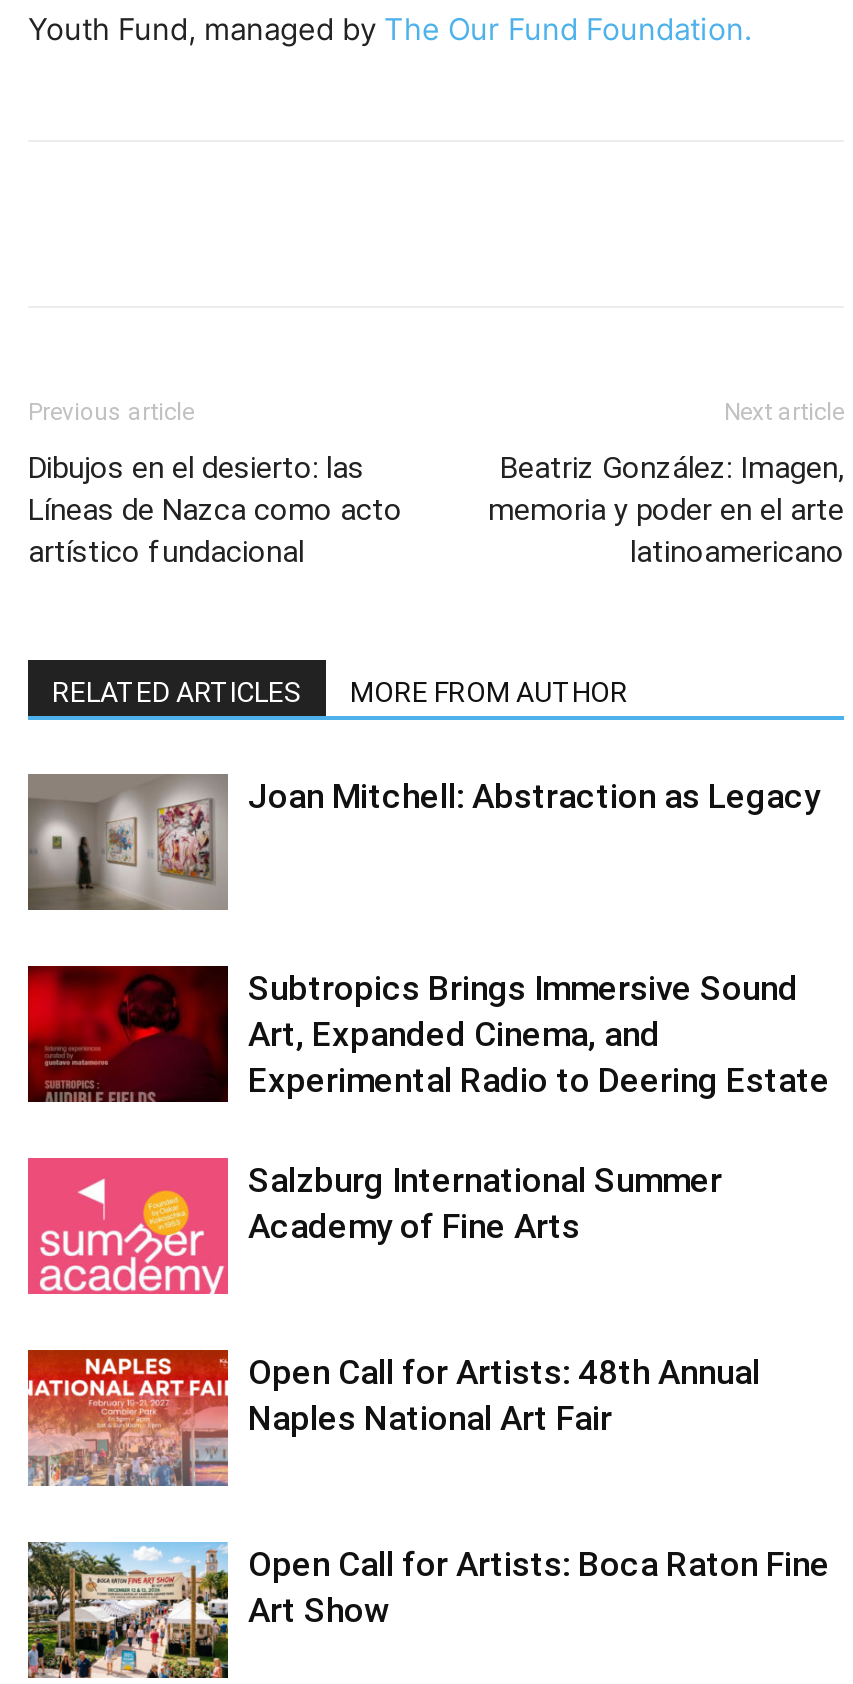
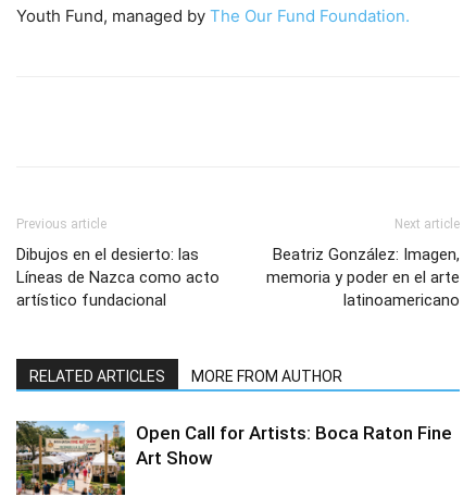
[28,772,820,912] [image] | Joan Mitchell: Abstraction as Legacy -> none
[26,964,830,1245] [image] | Subtropics Brings Immersive Sound | Art, Expanded Cinema, and | Experimental Radio to Deering Estate | Salzburg International Summer | Academy of Fine Arts -> none
[26,1156,760,1437] [image] | Open Call for Artists: 48th Annual | Naples National Art Fair -> none
[26,1348,230,1488] [image] -> none

